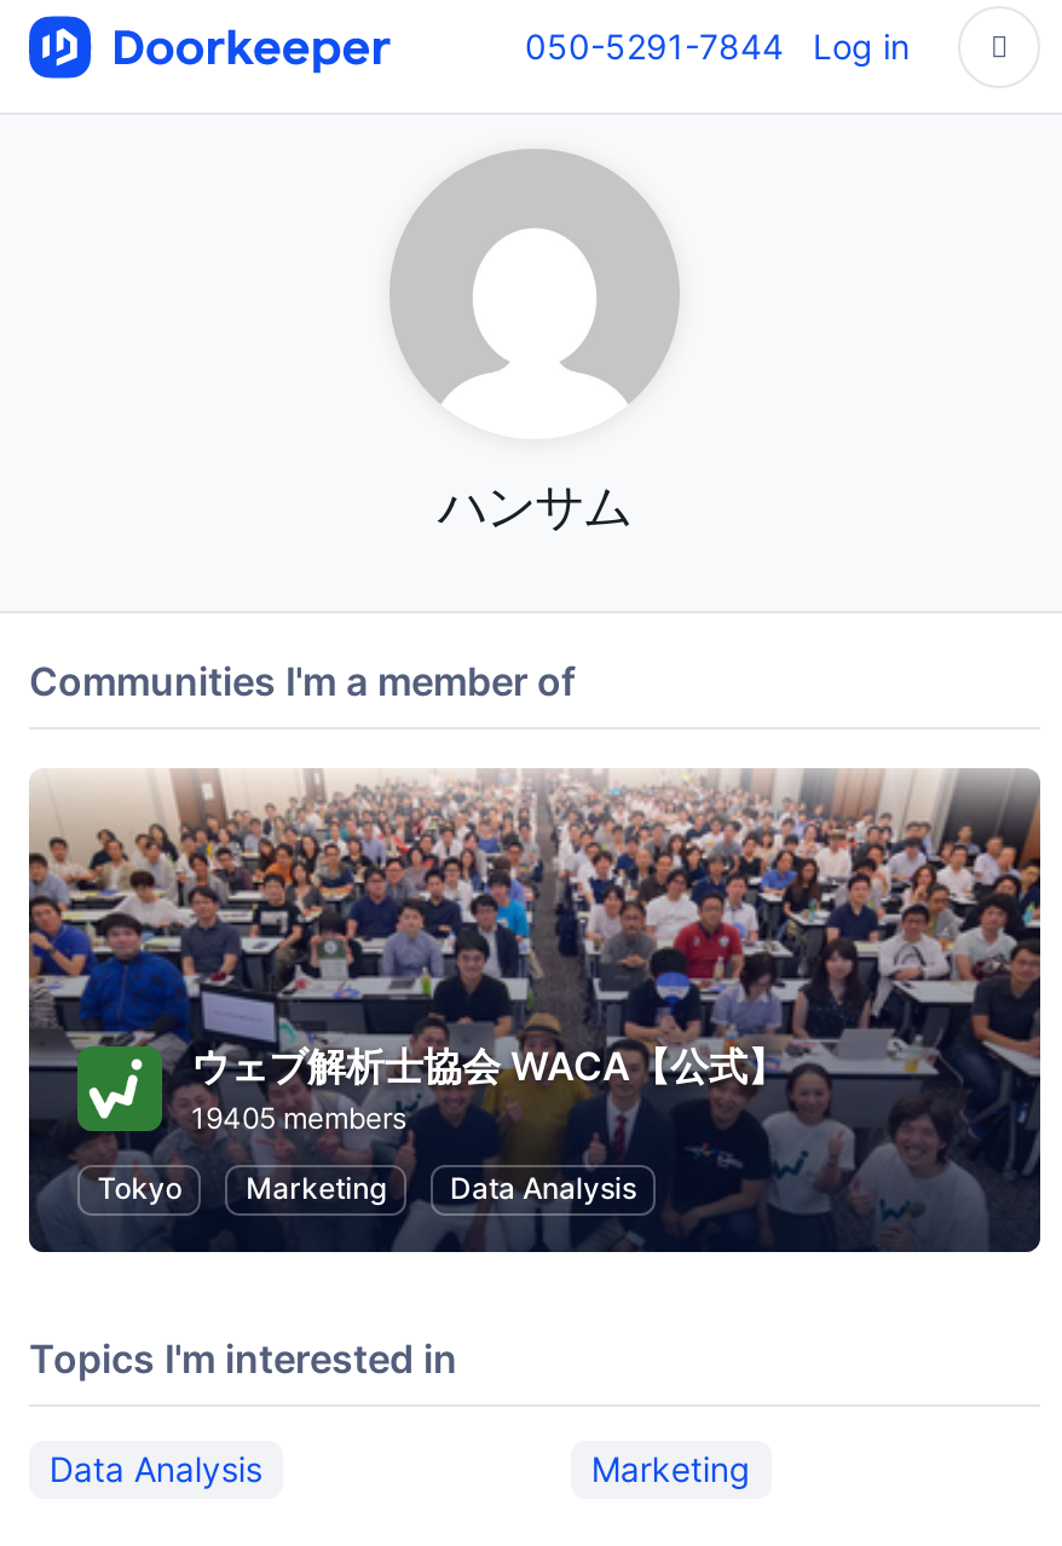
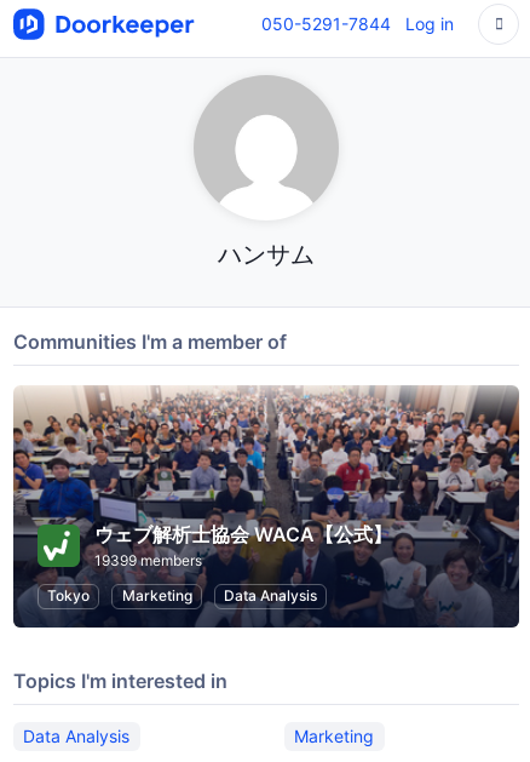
[191,1101,406,1137] 19405 members -> [94,552,202,570] 19399 members

